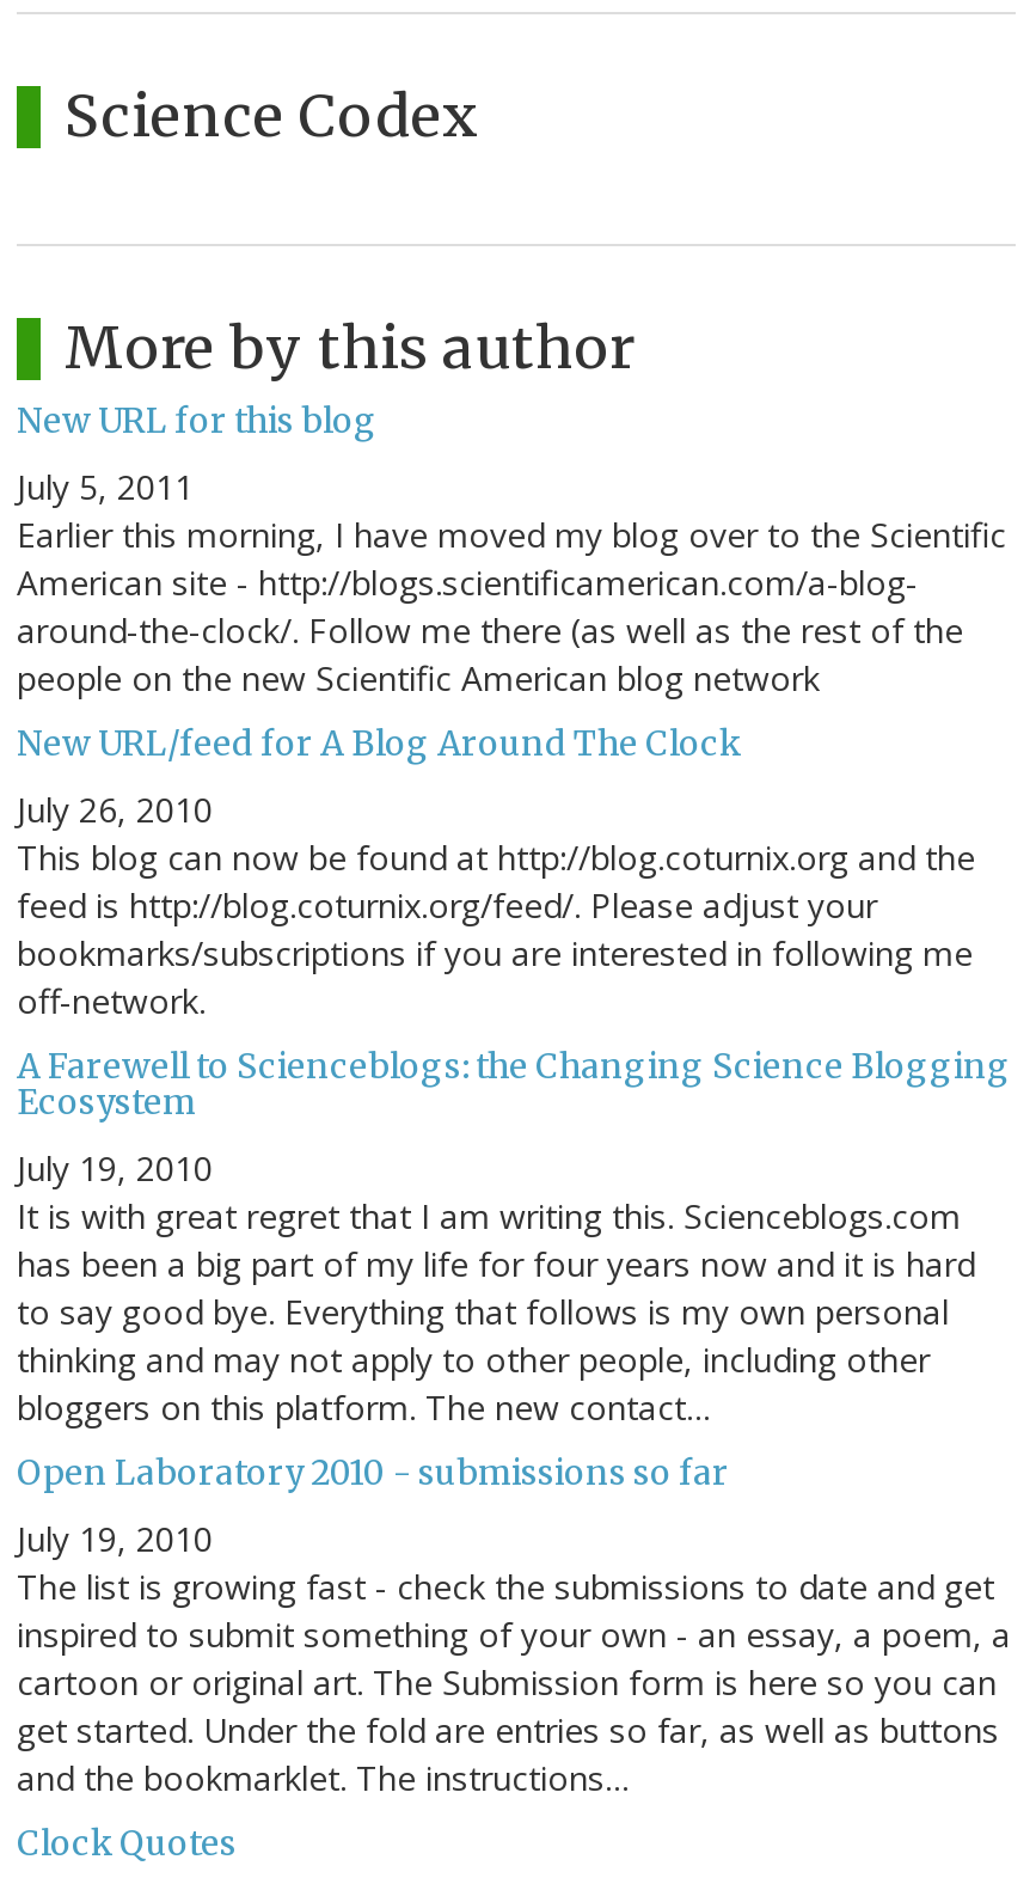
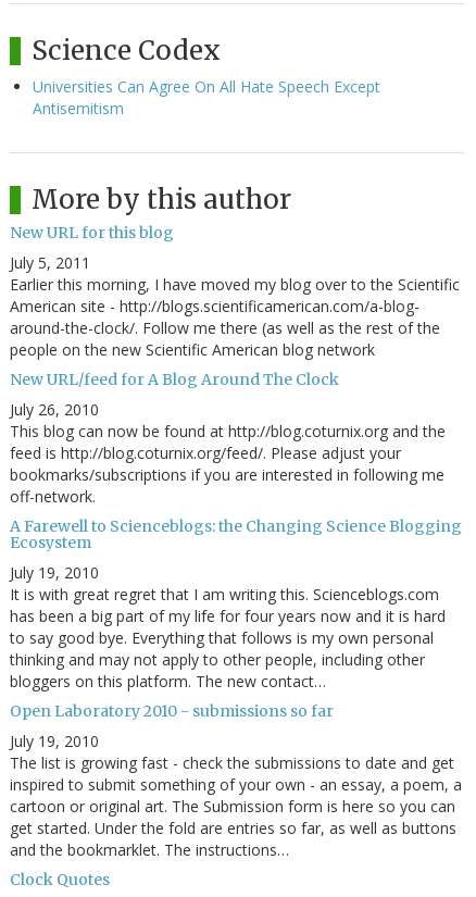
none -> [33,77,380,119] Universities Can Agree On All Hate Speech Except | Antisemitism

